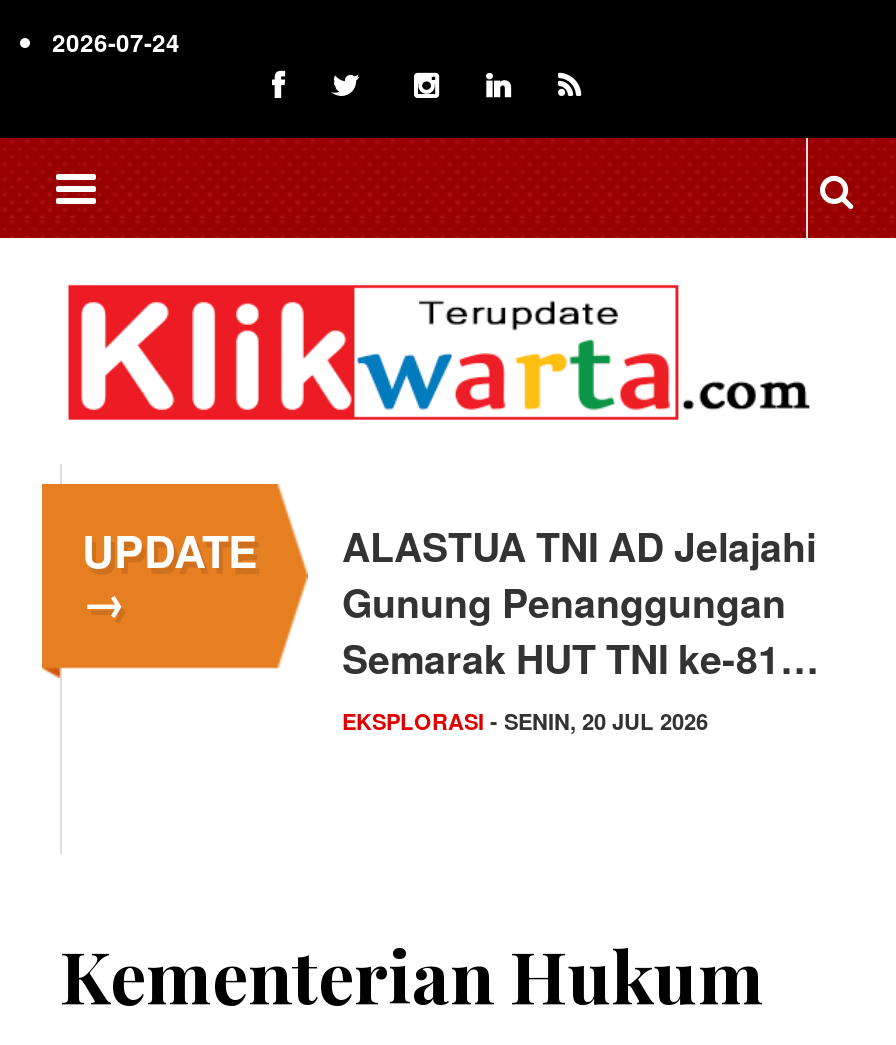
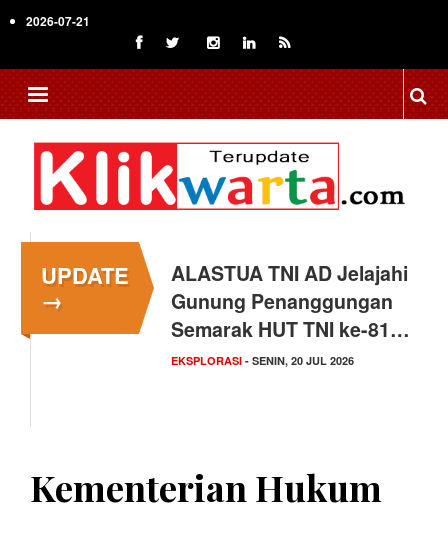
[52,24,180,60] 2026-07-24 -> [26,12,90,30] 2026-07-21

